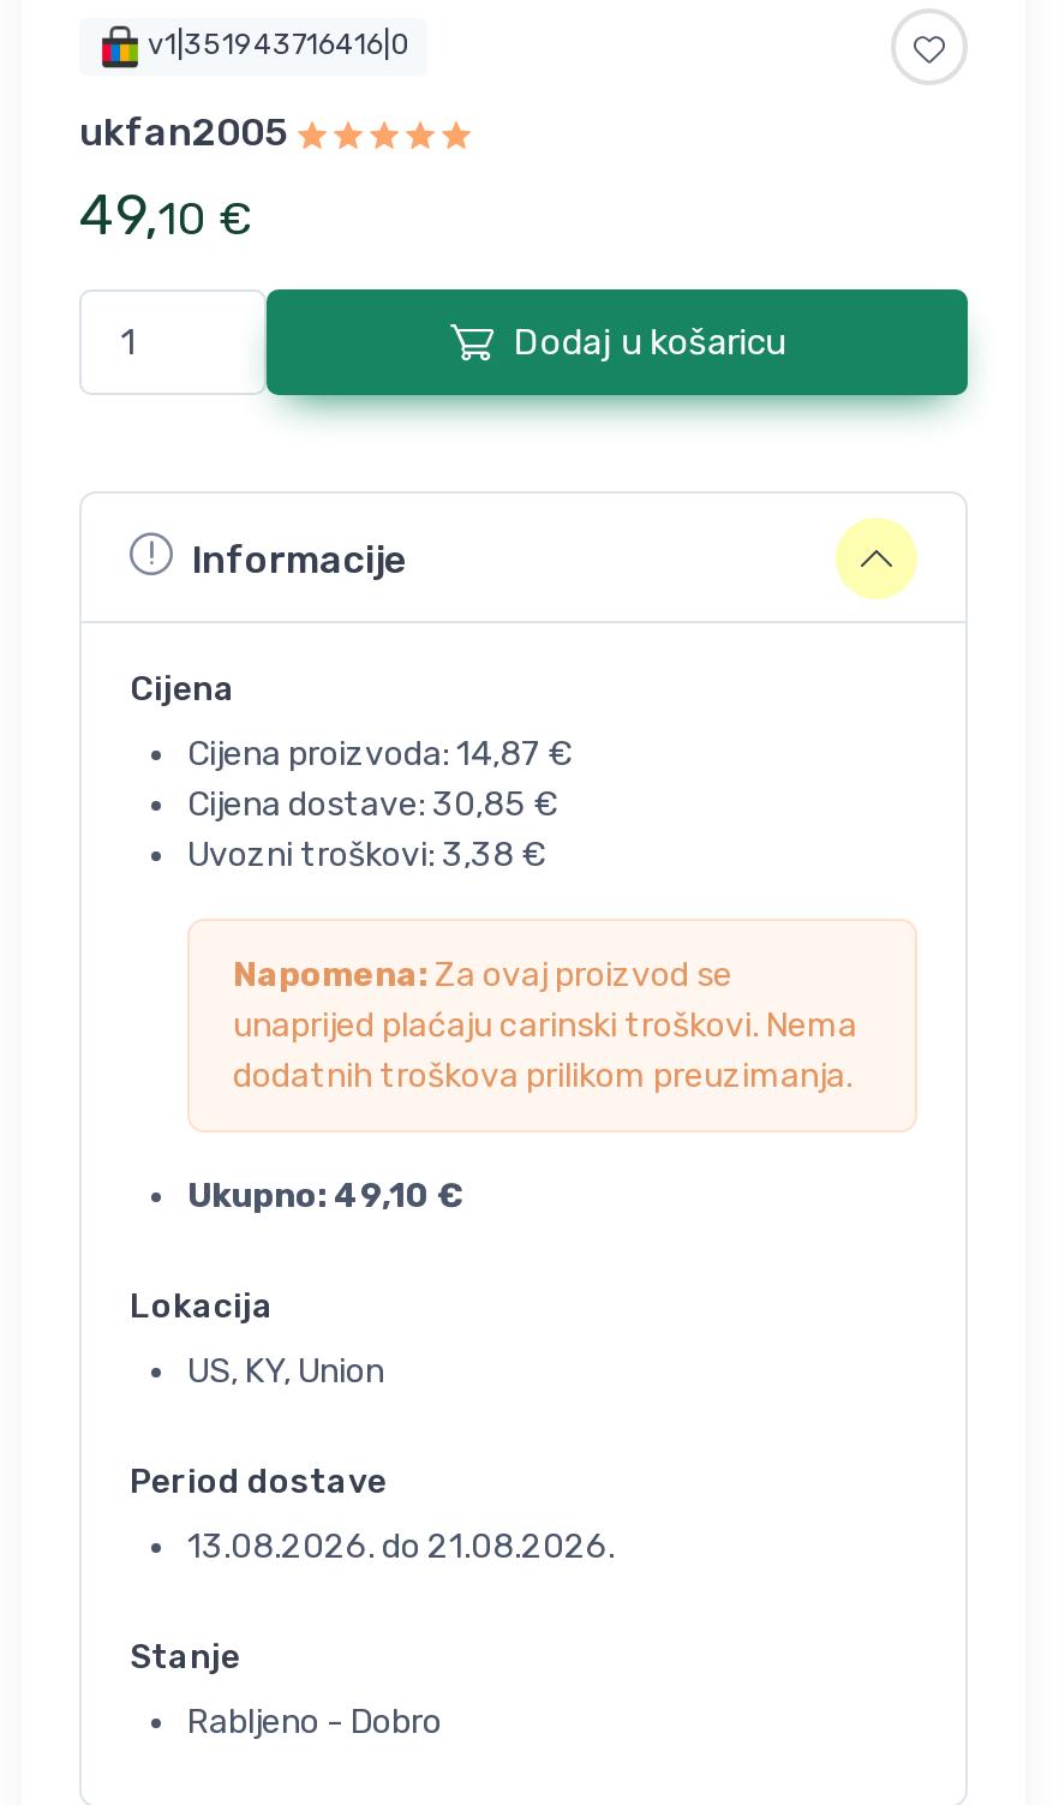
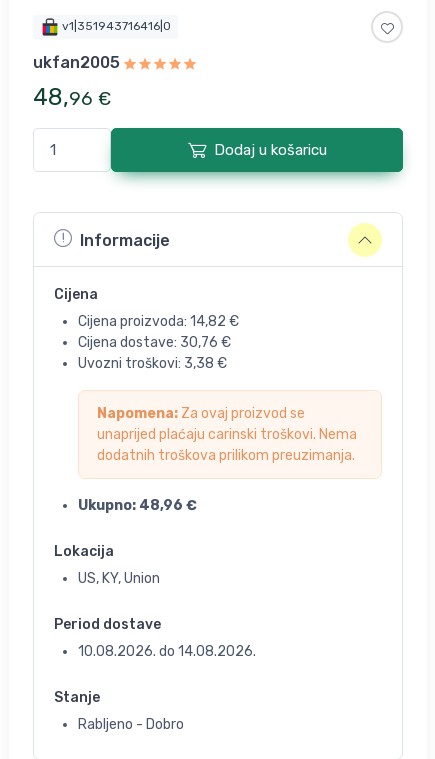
[79,181,250,249] 49,10 € -> [33,83,111,111] 48,96 €
[187,734,572,775] Cijena proizvoda: 14,87 € -> [78,313,239,330] Cijena proizvoda: 14,82 €
[187,784,557,825] Cijena dostave: 30,85 € -> [78,334,231,351] Cijena dostave: 30,76 €
[187,1176,463,1217] Ukupno: 49,10 € -> [78,497,197,514] Ukupno: 48,96 €
[187,1526,615,1567] 13.08.2026. do 21.08.2026. -> [78,643,256,660] 10.08.2026. do 14.08.2026.

